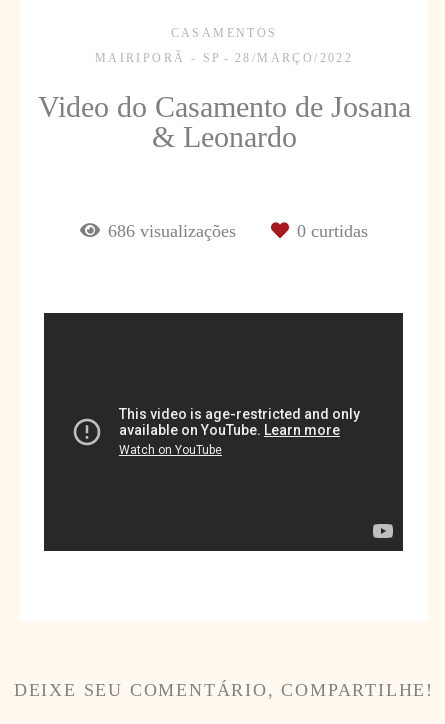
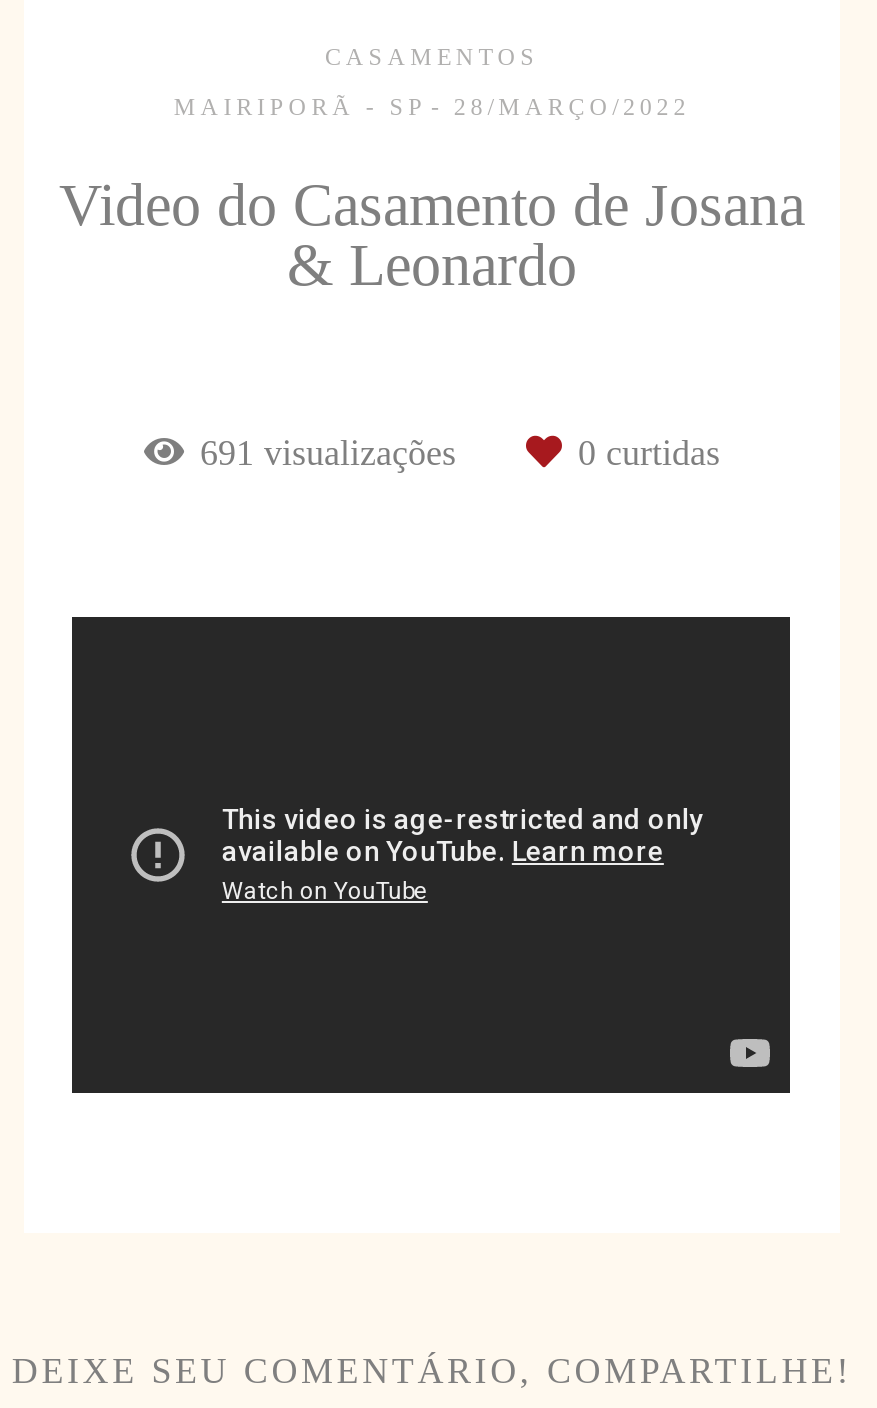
[108,221,241,241] 686 visualizações -> [200,433,466,473] 691 visualizações

